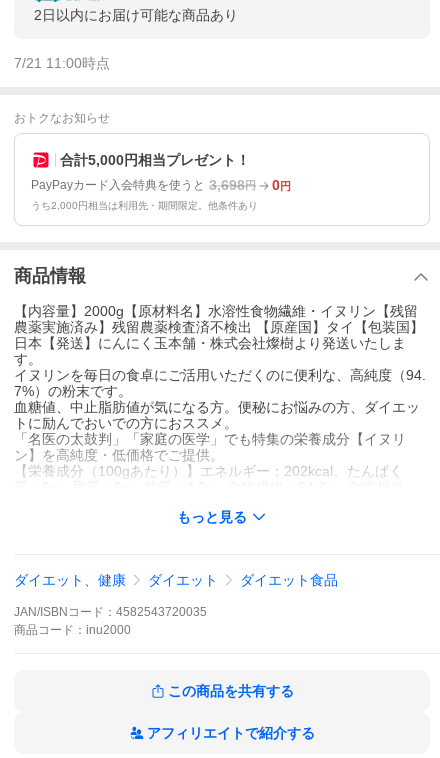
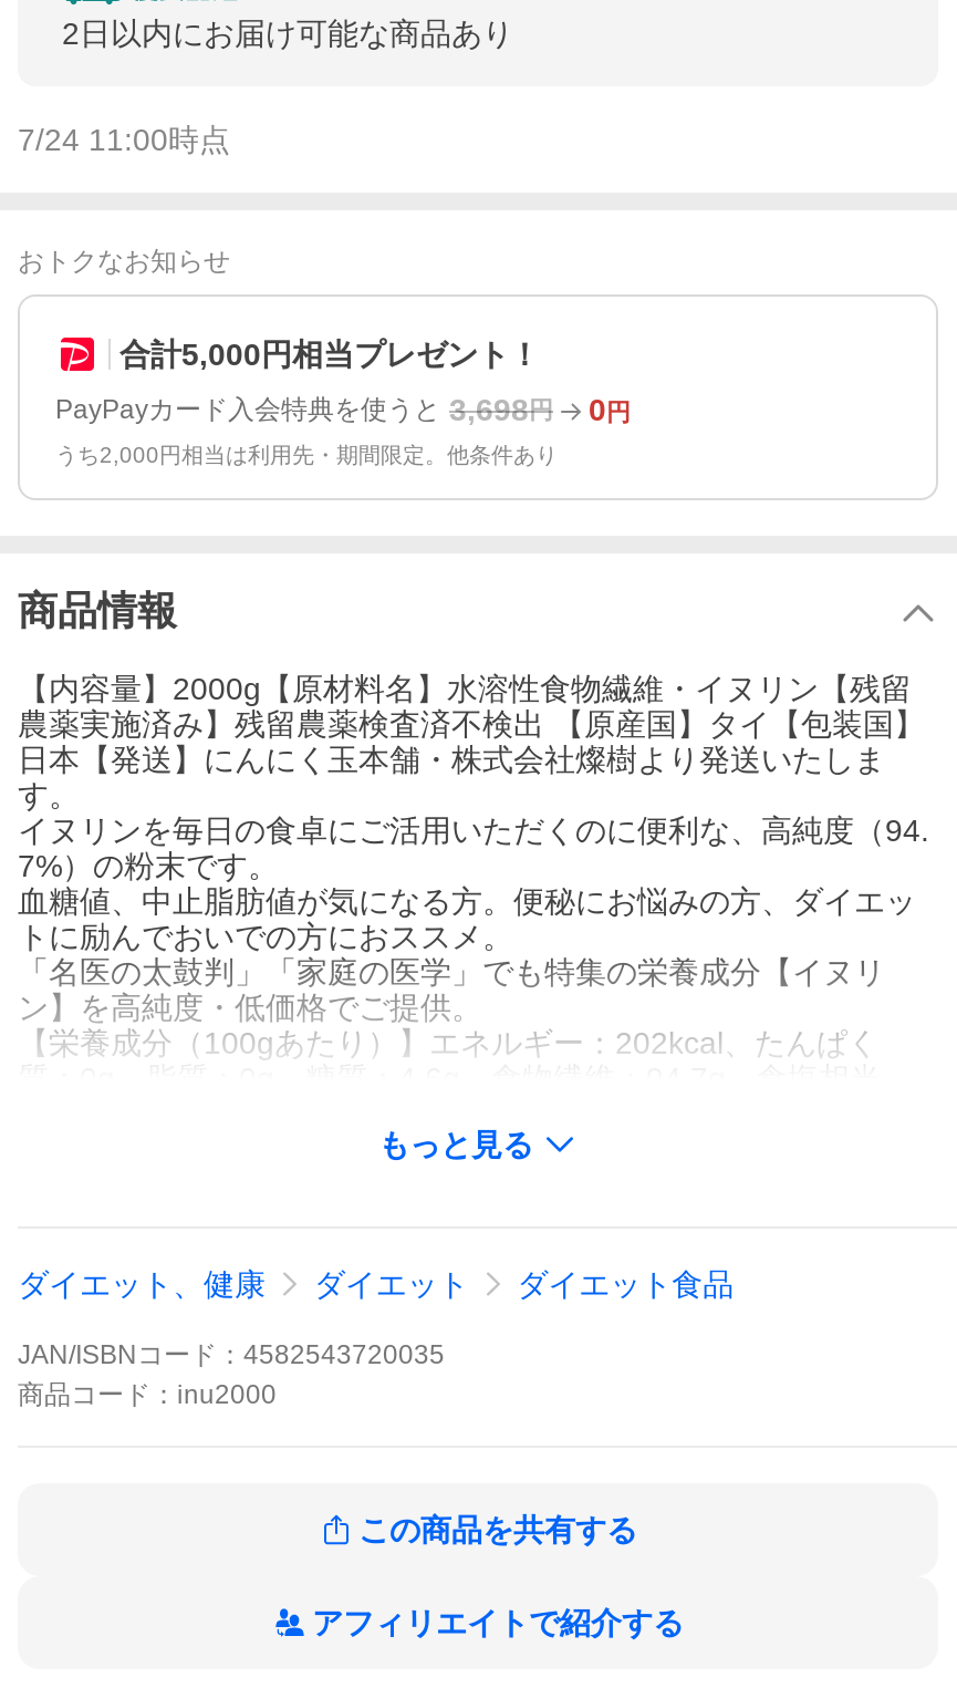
[14,55,110,71] 7/21 11:00時点 -> [18,122,230,158] 7/24 11:00時点

